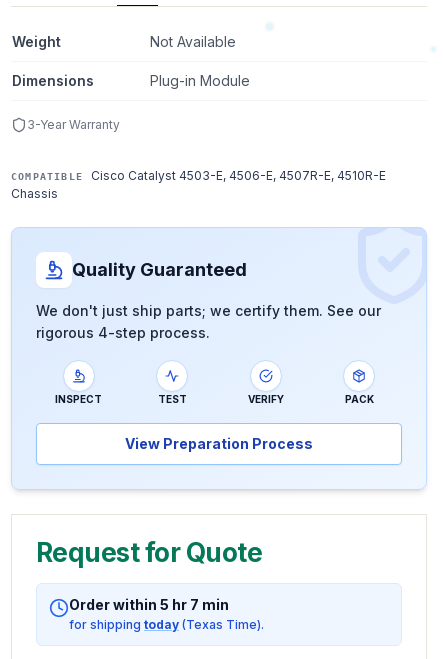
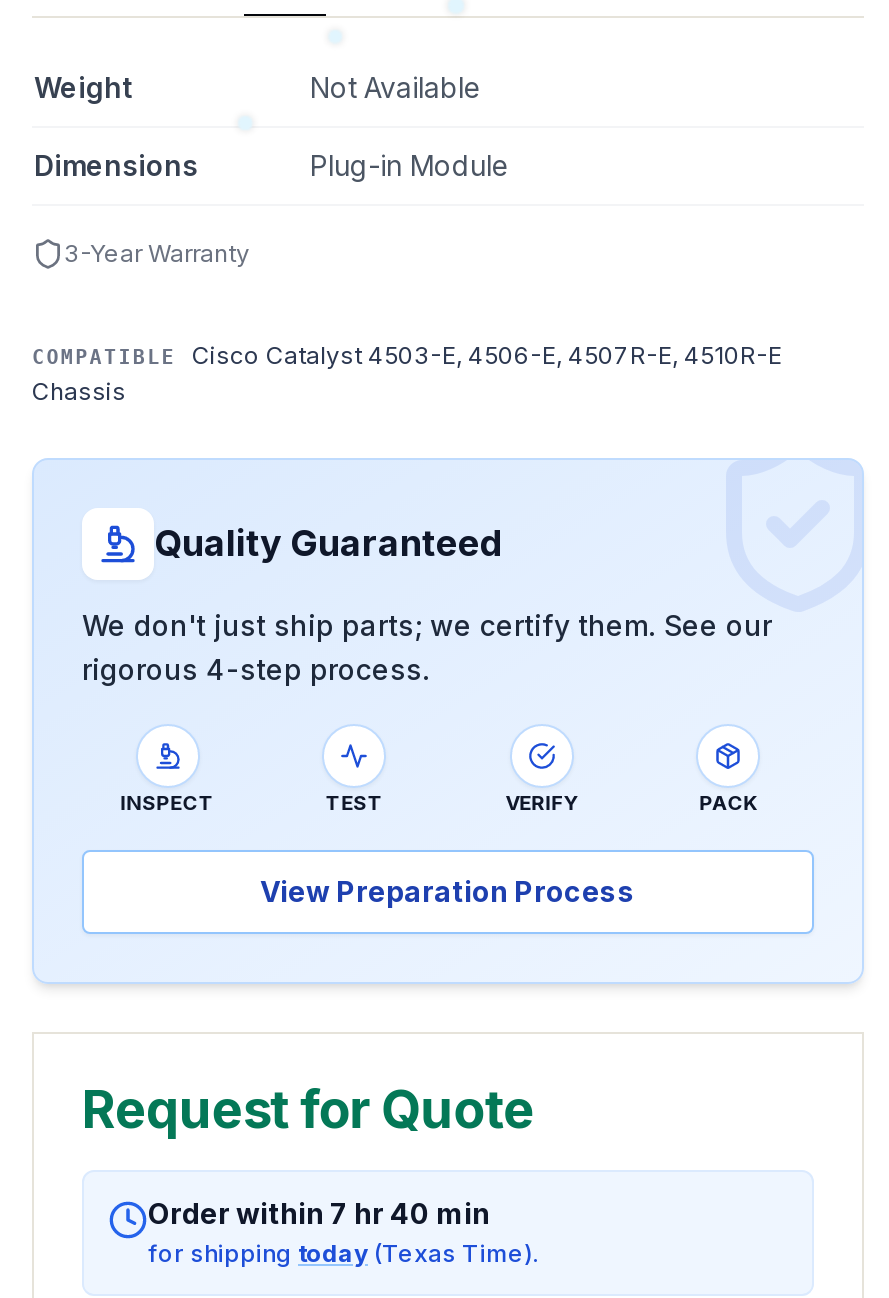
[69,596,229,613] Order within 5 hr 7 min -> [148,1197,490,1231] Order within 7 hr 40 min

